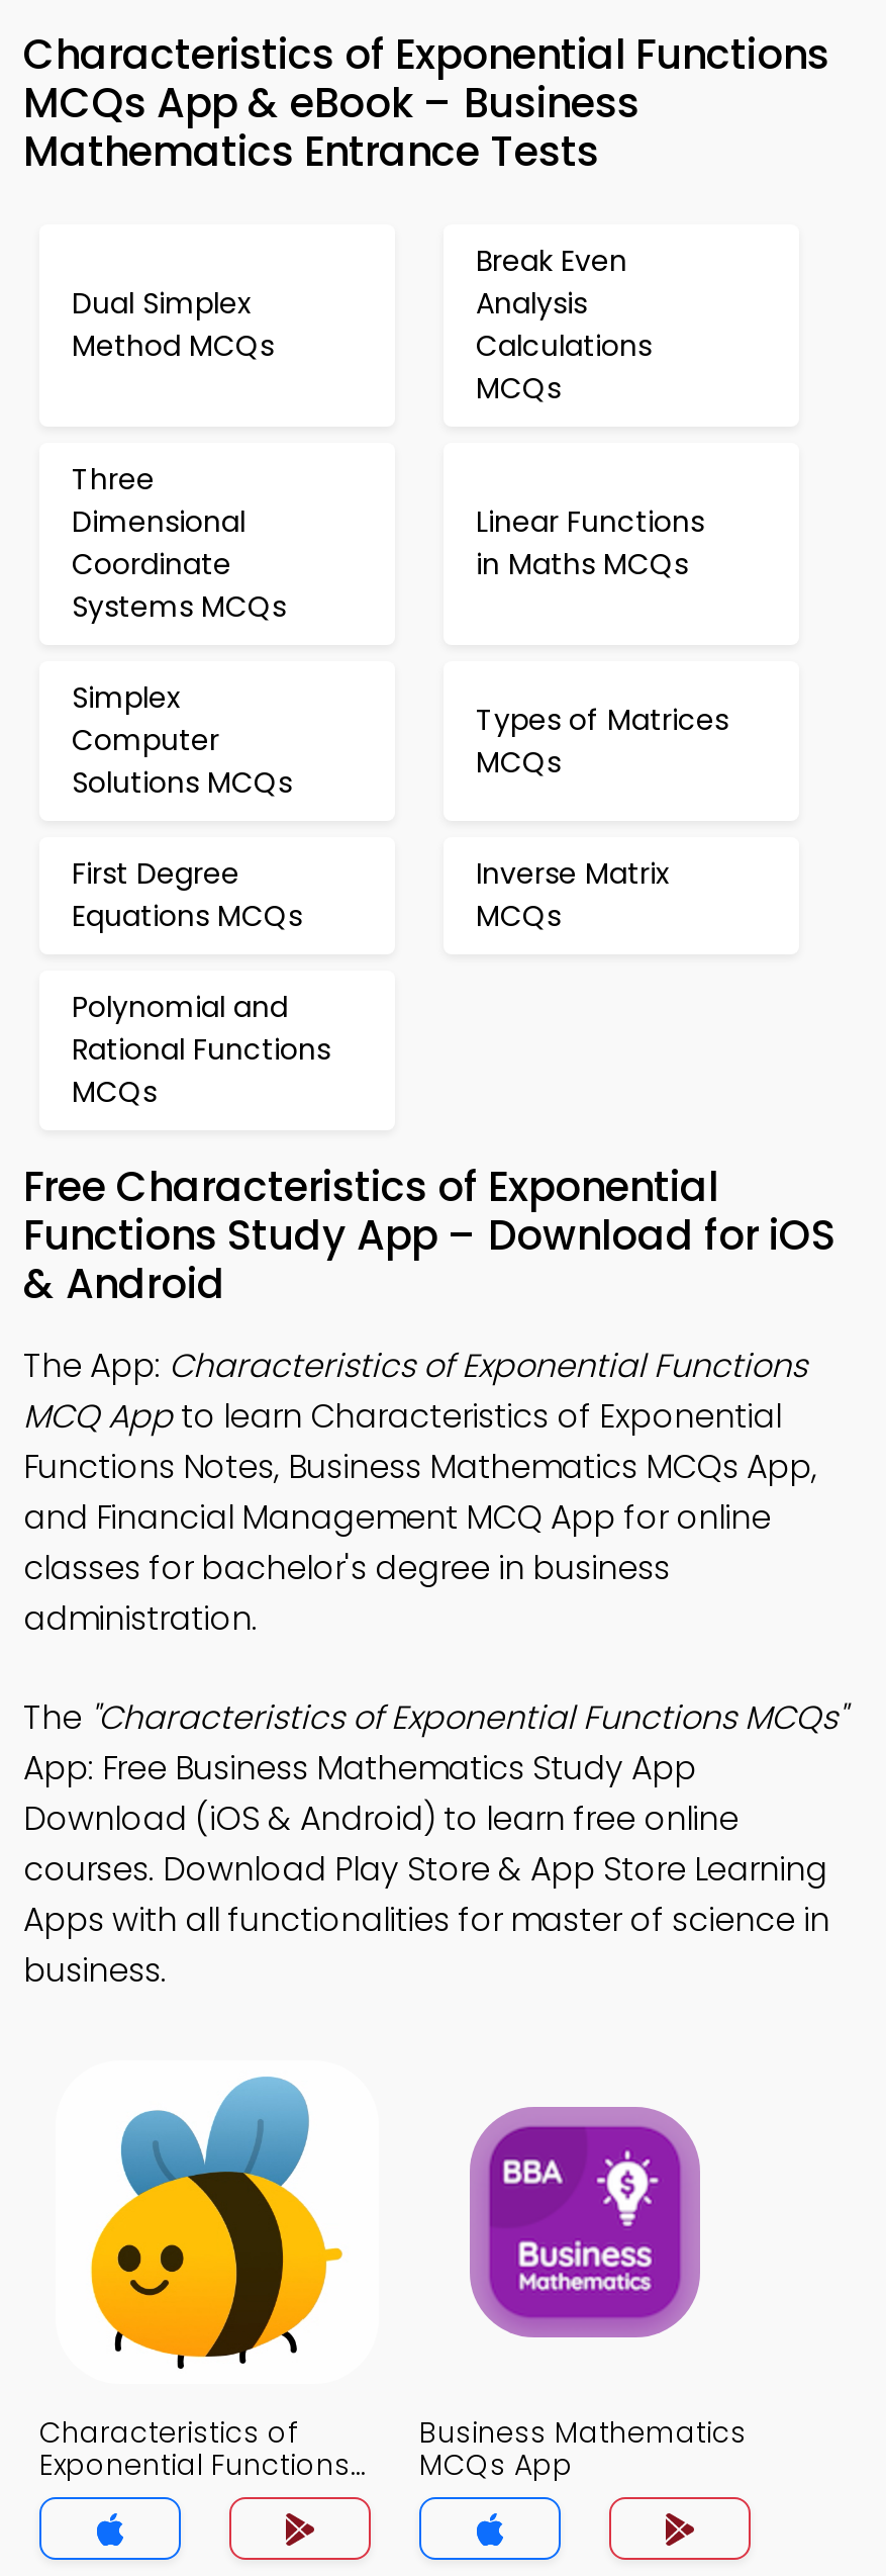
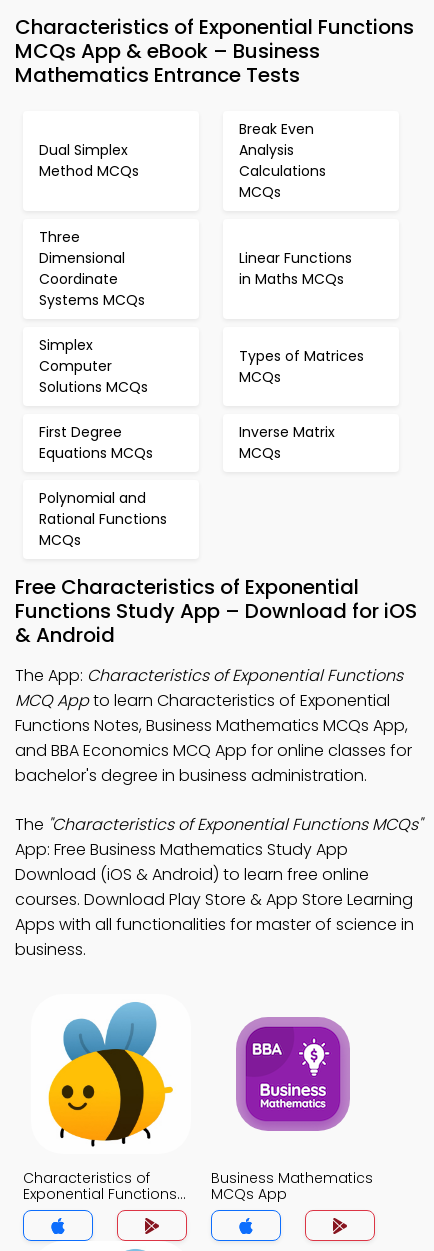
[23,1494,771,1642] and Financial Management MCQ App for online | classes for bachelor's degree in business | administration. -> [15,739,412,787] and BBA Economics MCQ App for online classes for | bachelor's degree in business administration.

